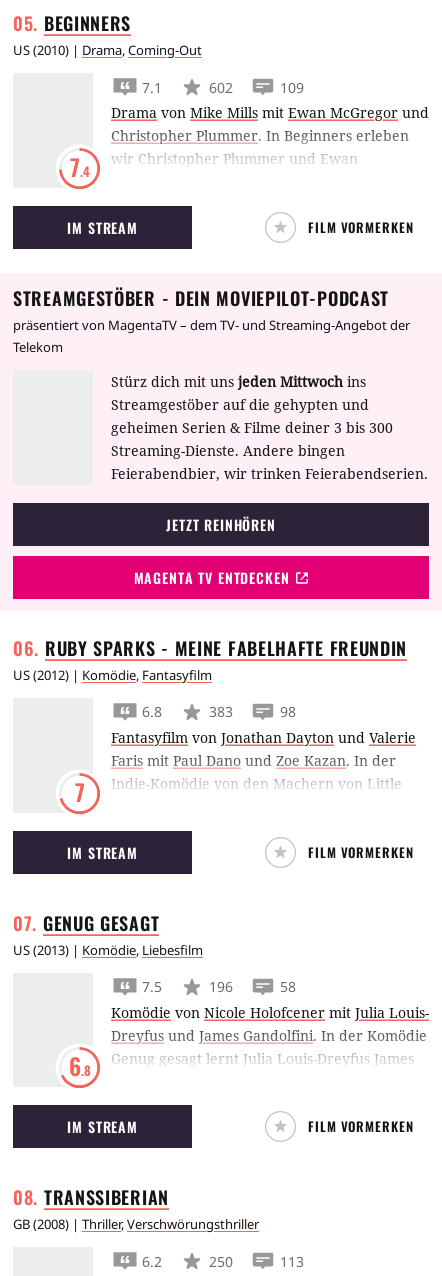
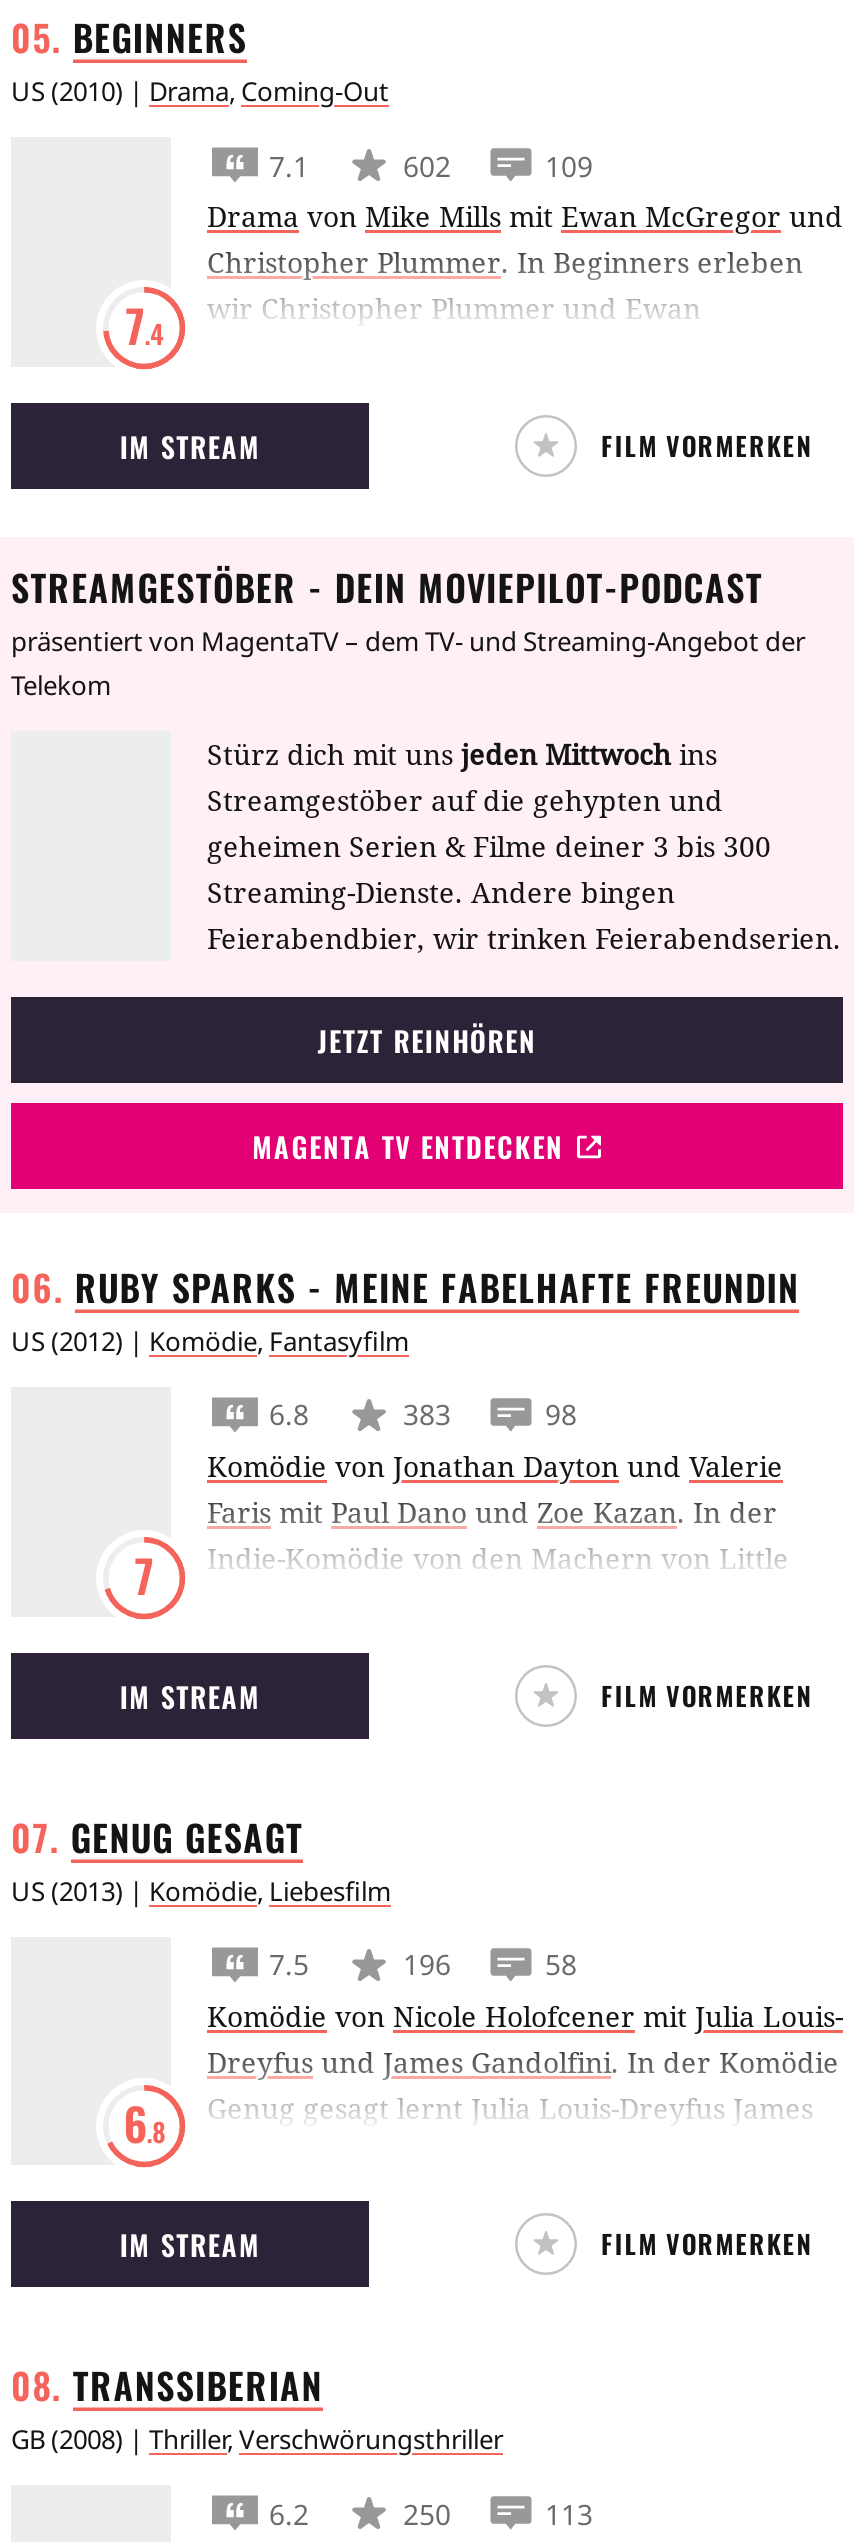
[111,728,416,747] Fantasyfilm von Jonathan Dayton und Valerie -> [207,1447,783,1485] Komödie von Jonathan Dayton und Valerie

